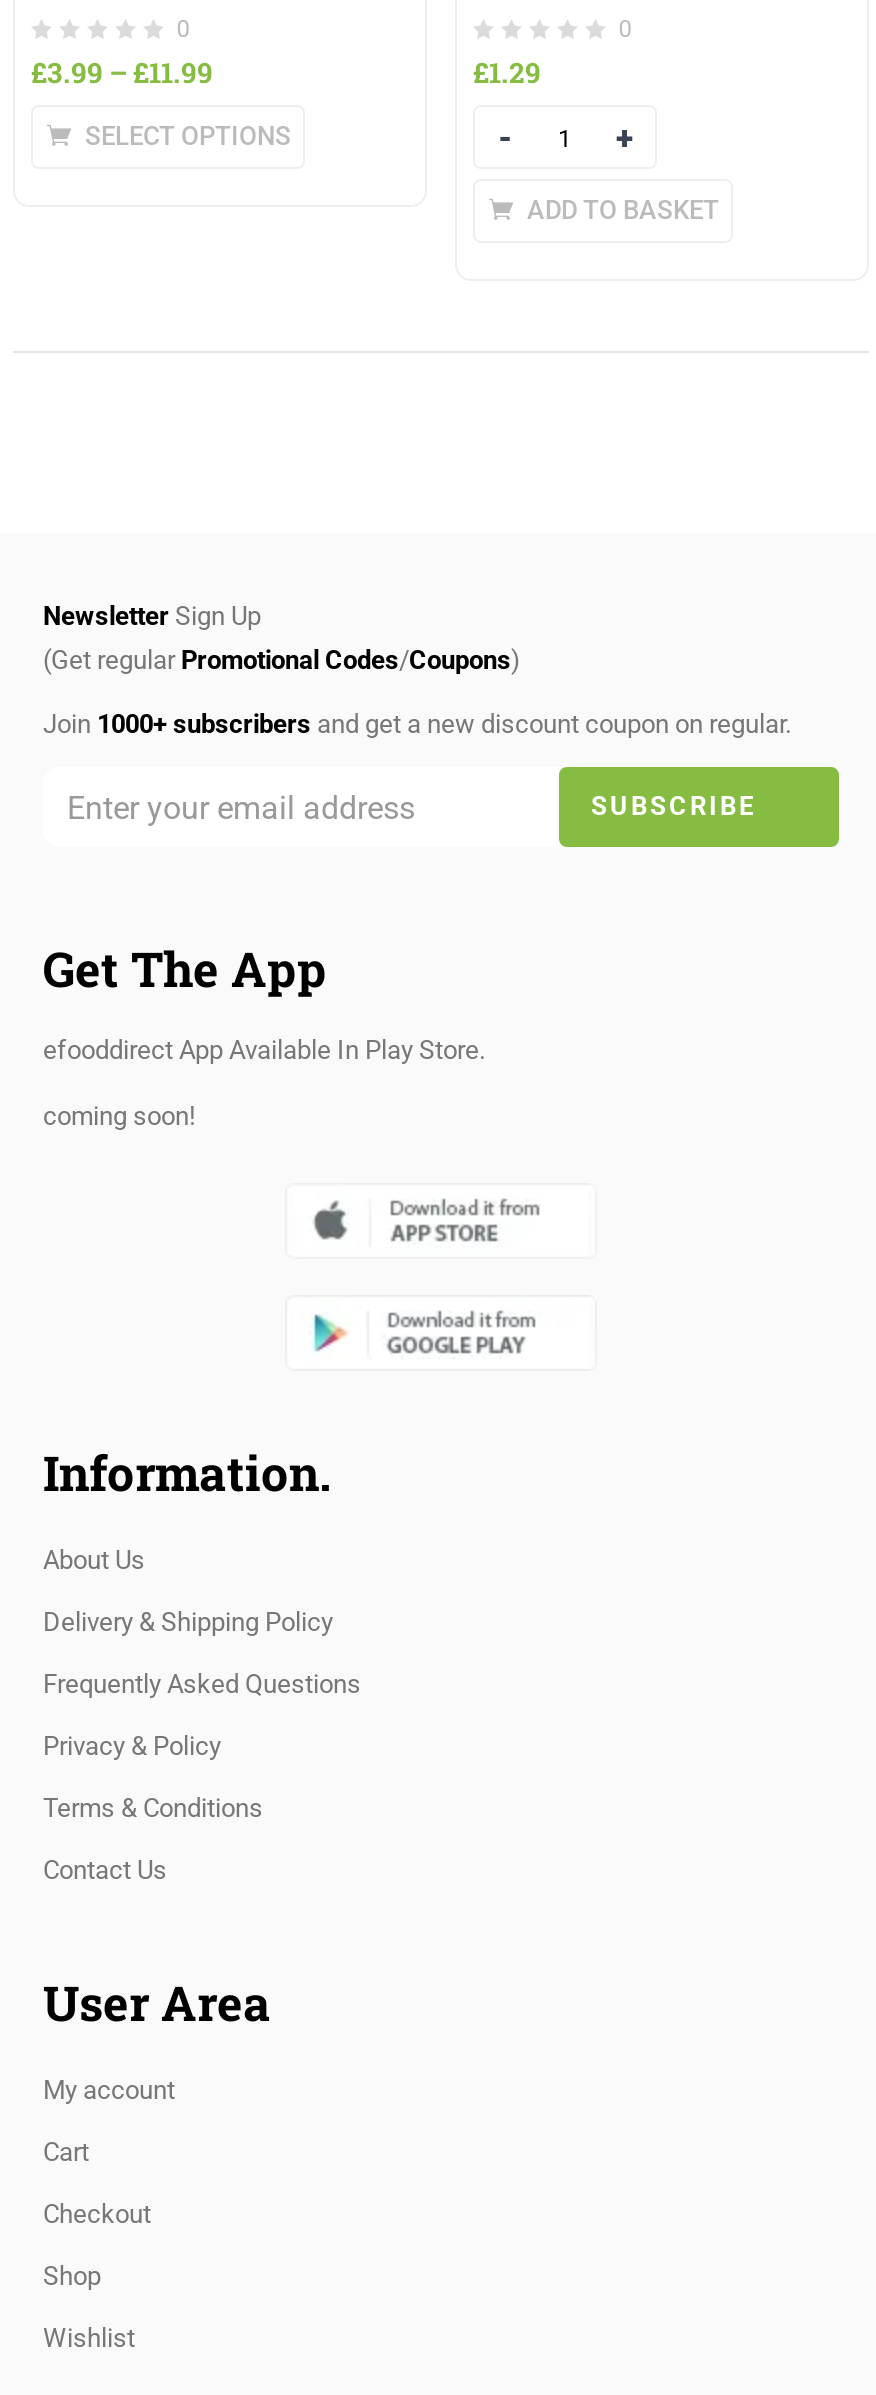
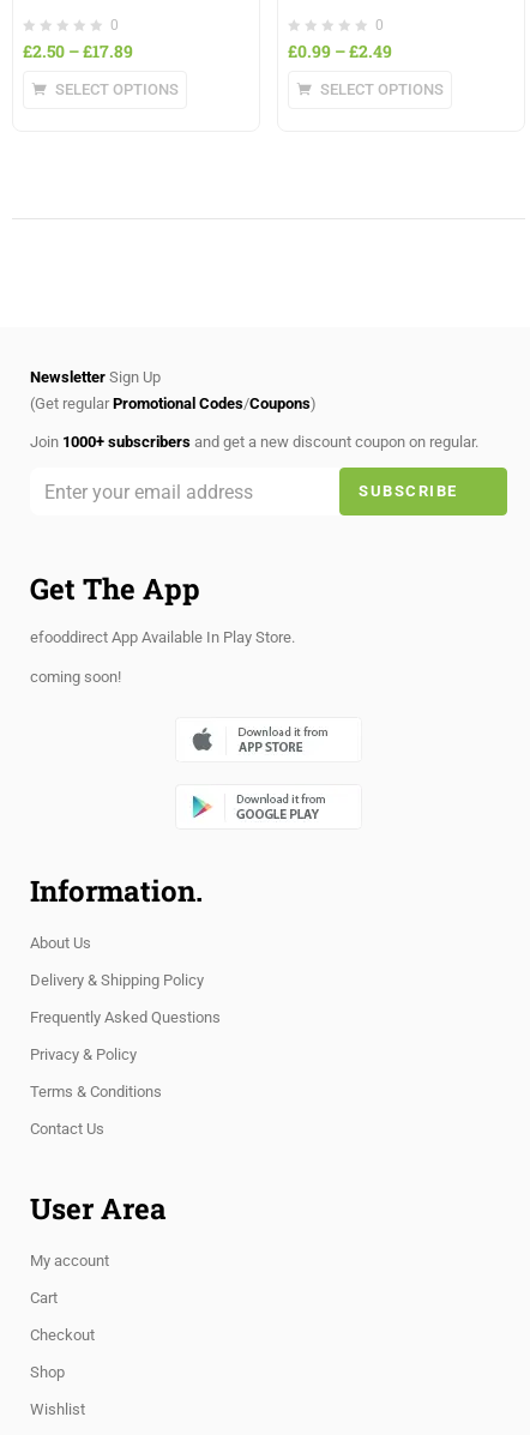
[31,52,213,90] £3.99 – £11.99 -> [23,39,133,62] £2.50 – £17.89
[473,52,541,90] £1.29 -> [288,39,392,62] £0.99 – £2.49
[527,194,719,224] ADD TO BASKET -> [320,80,444,98] SELECT OPTIONS

